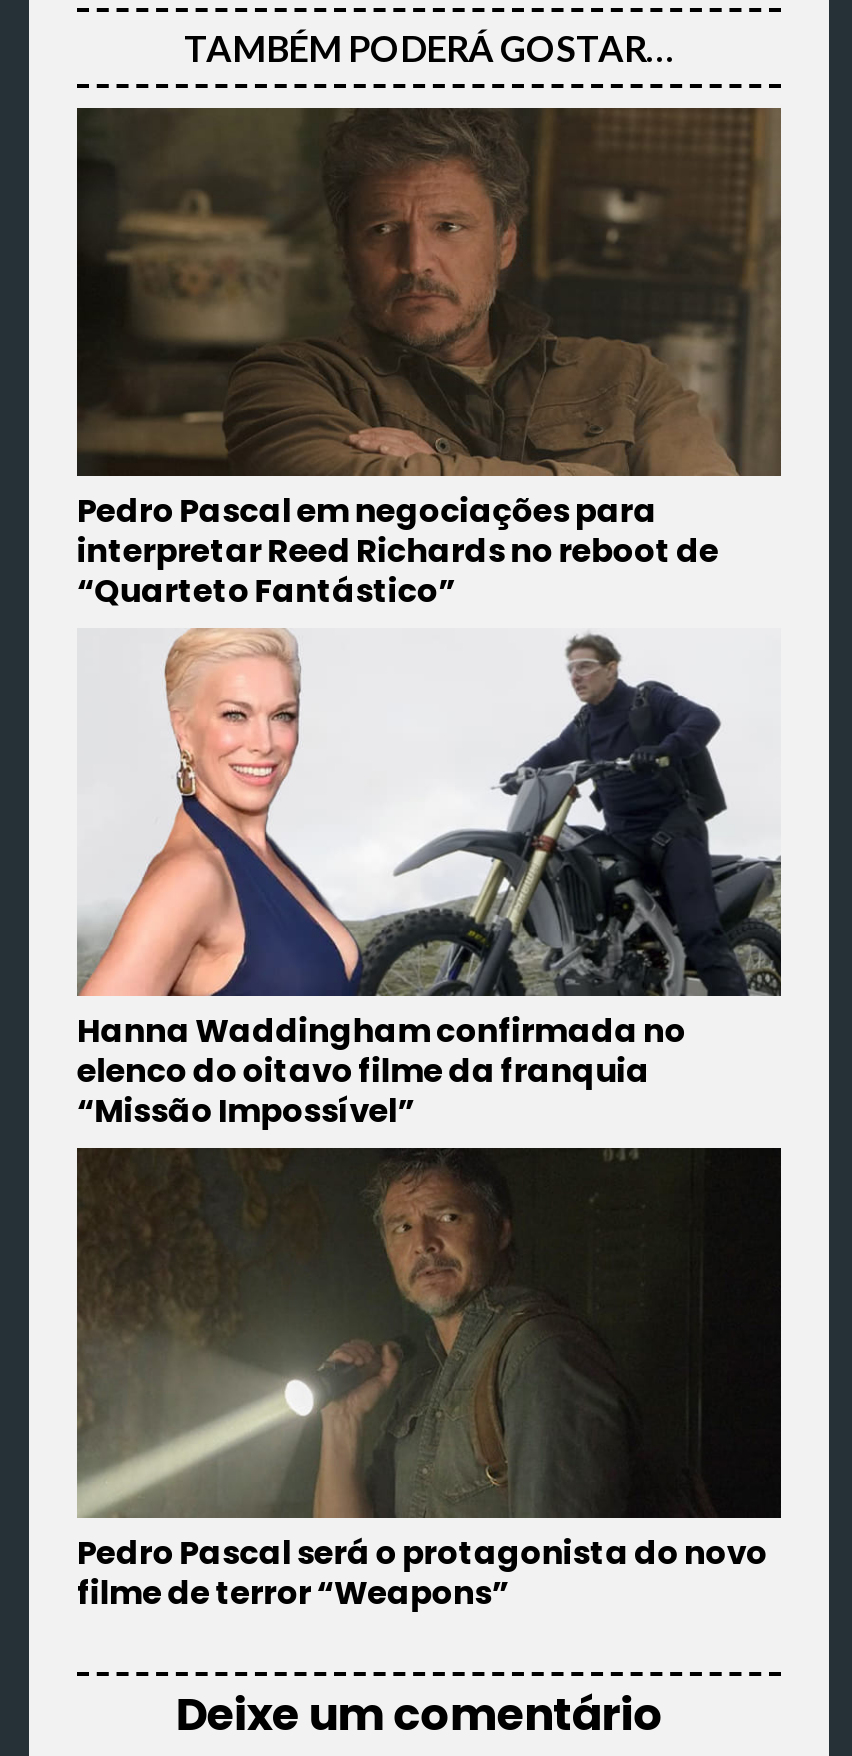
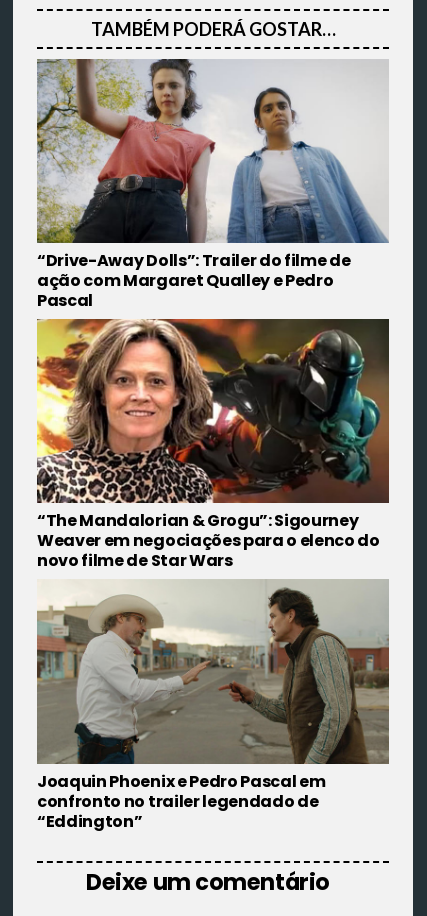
[75,106,783,614] [image] | Pedro Pascal em negociações para | interpretar Reed Richards no reboot de | “Quarteto Fantástico” -> [36,58,389,312] [image] | “Drive-Away Dolls”: Trailer do filme de | ação com Margaret Qualley e Pedro | Pascal
[77,628,781,1135] [image] | Hanna Waddingham confirmada no | elenco do oitavo filme da franquia | “Missão Impossível” -> [36,318,390,572] [image] | “The Mandalorian & Grogu”: Sigourney | Weaver em negociações para o elenco do | novo filme de Star Wars
[75,1146,783,1615] [image] | Pedro Pascal será o protagonista do novo | filme de terror “Weapons” -> [36,579,390,833] [image] | Joaquin Phoenix e Pedro Pascal em | confronto no trailer legendado de | “Eddington”

